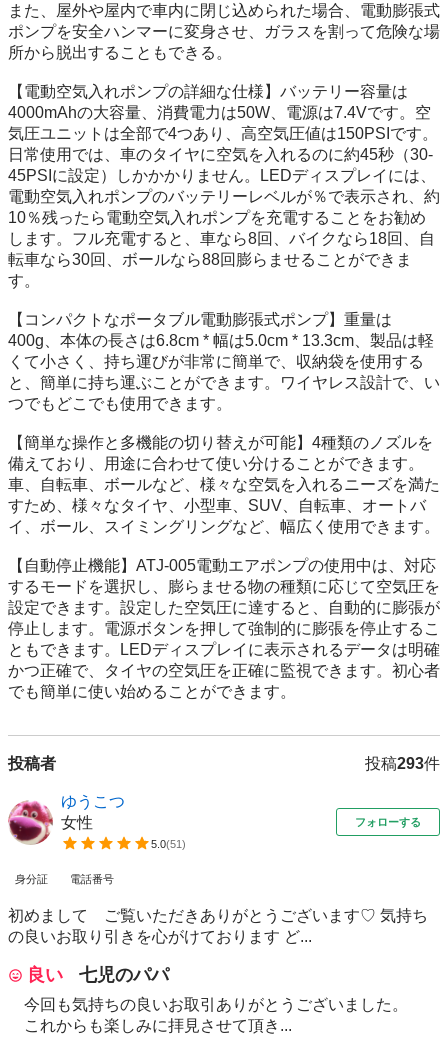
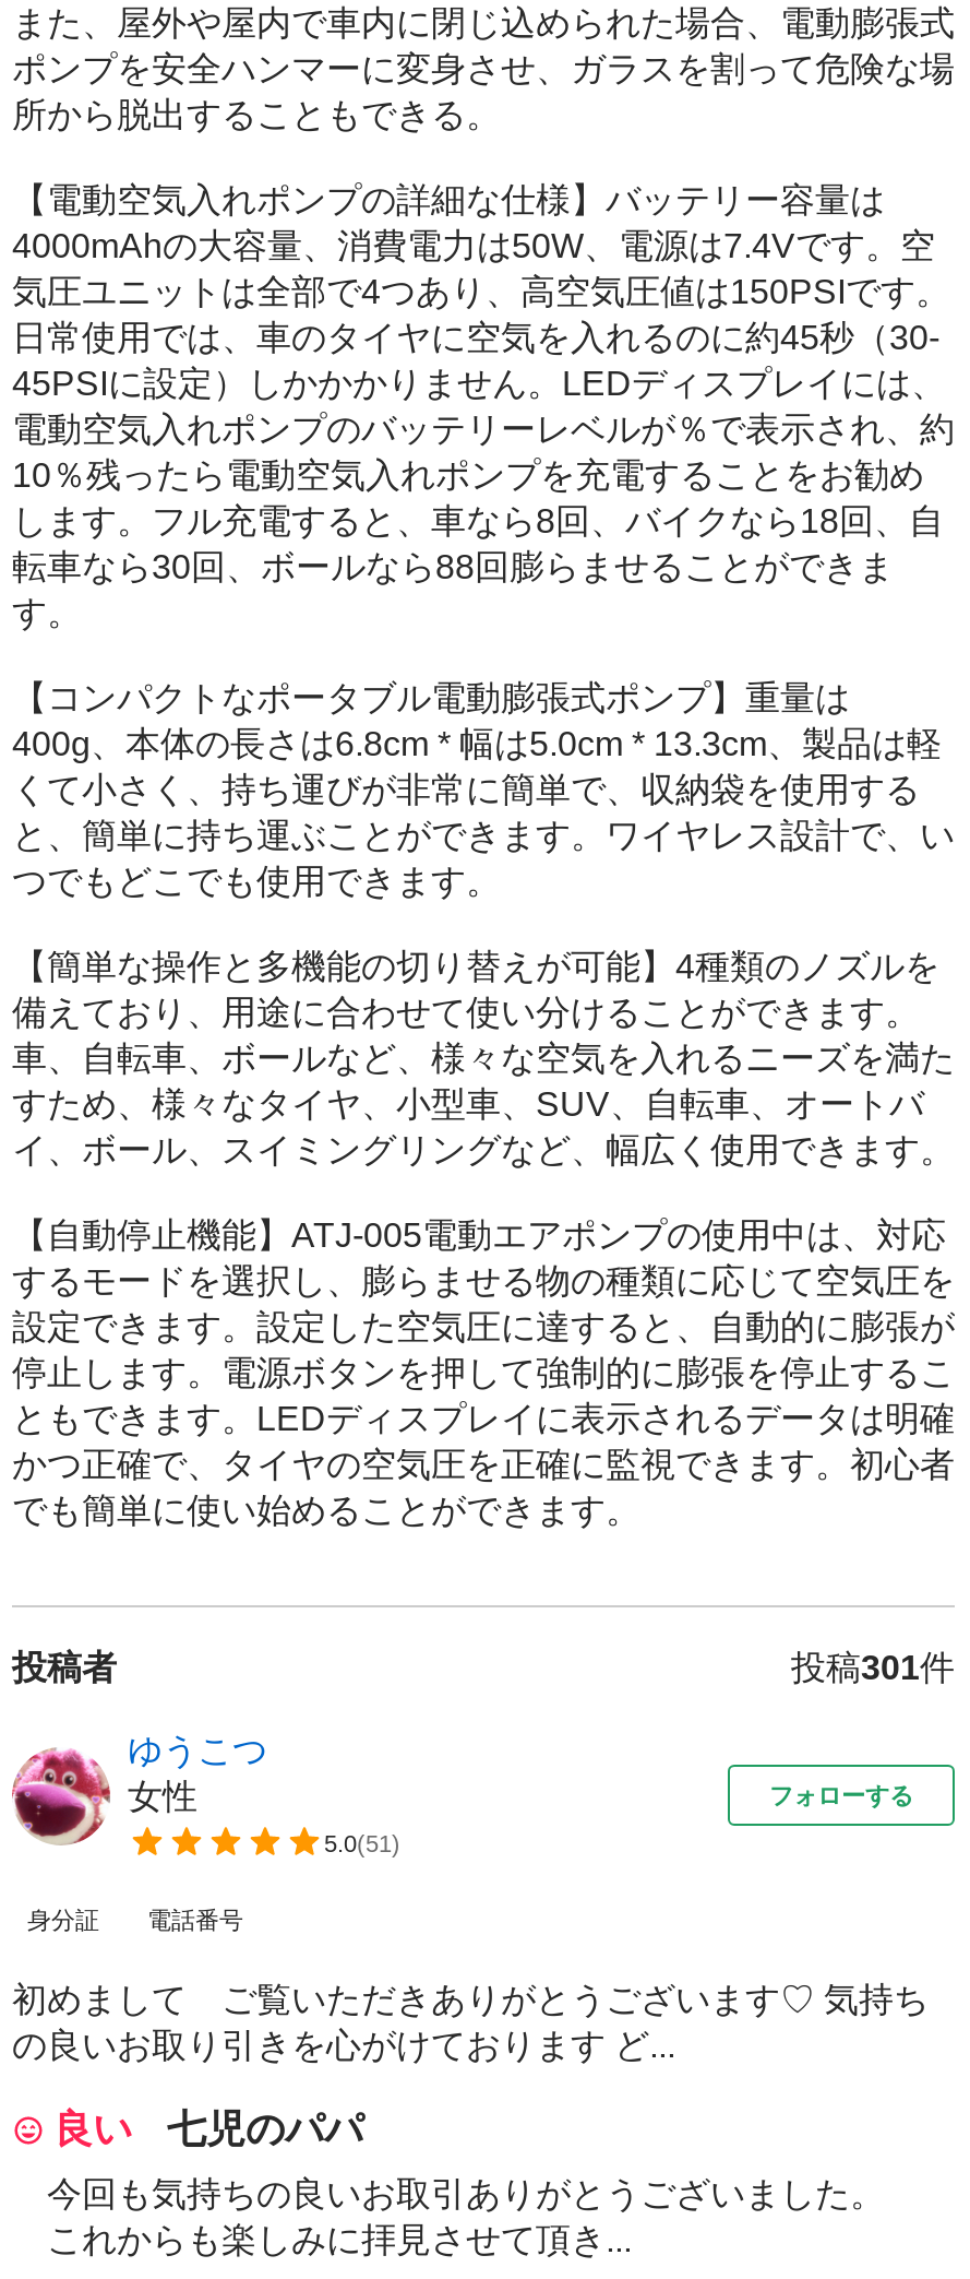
[365,755,440,772] 投稿293件 -> [791,1649,955,1686] 投稿301件

